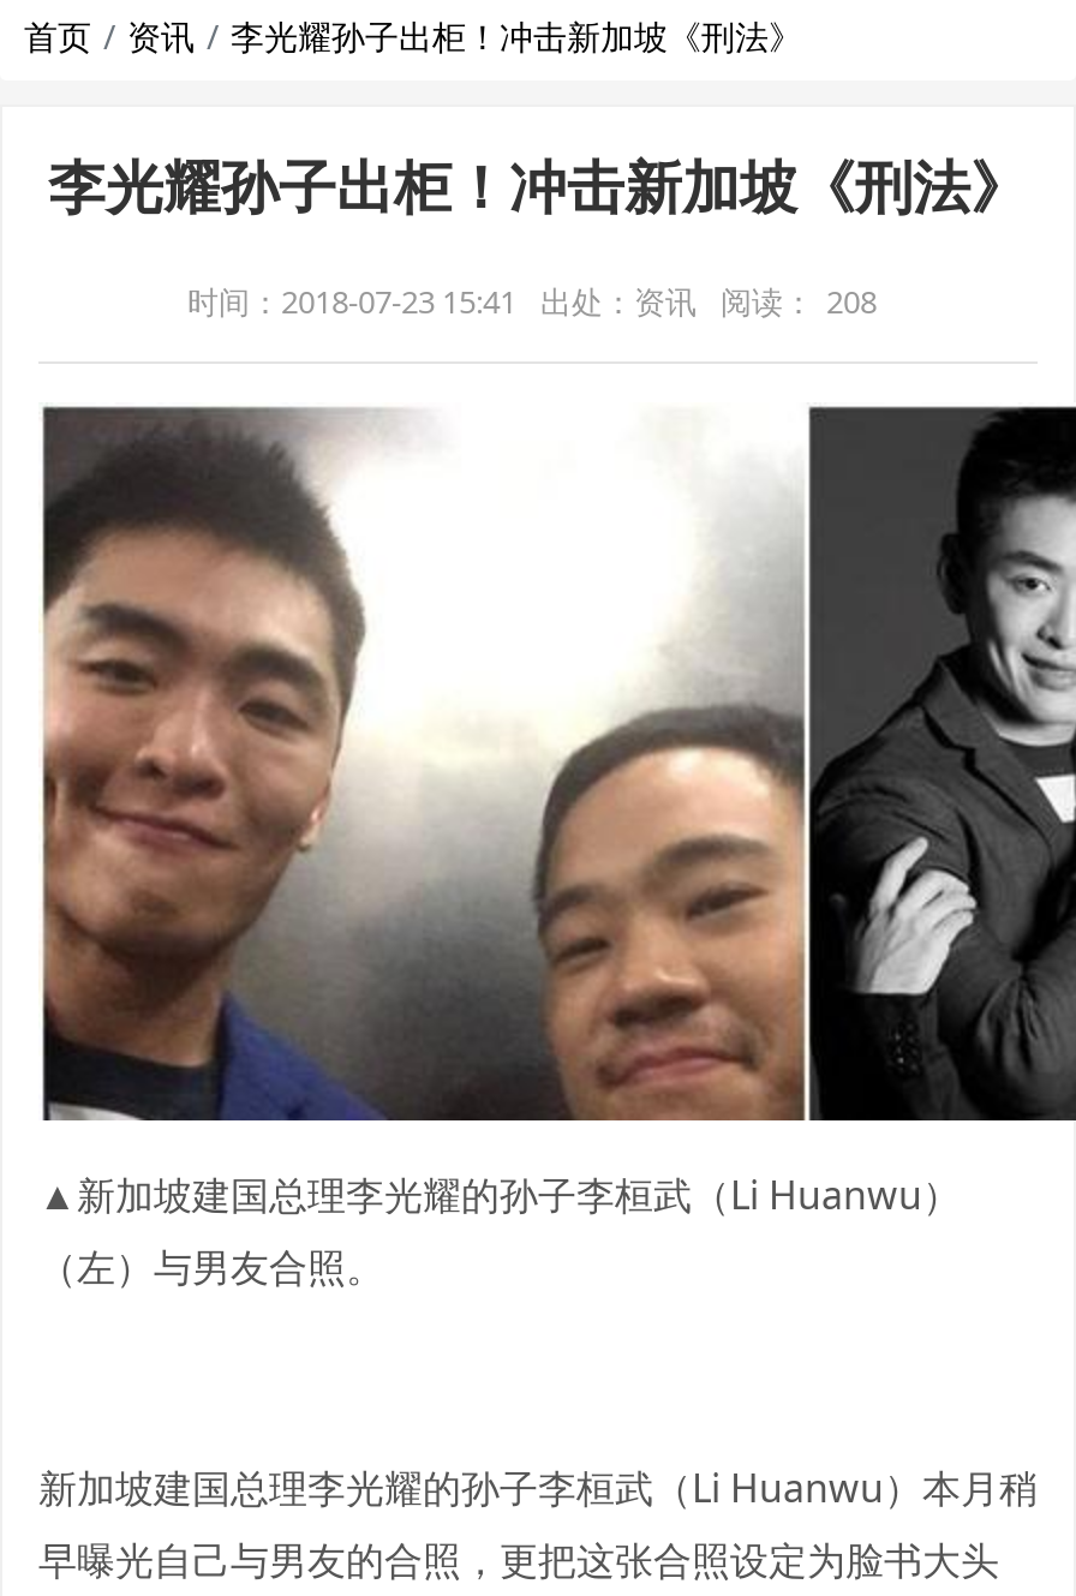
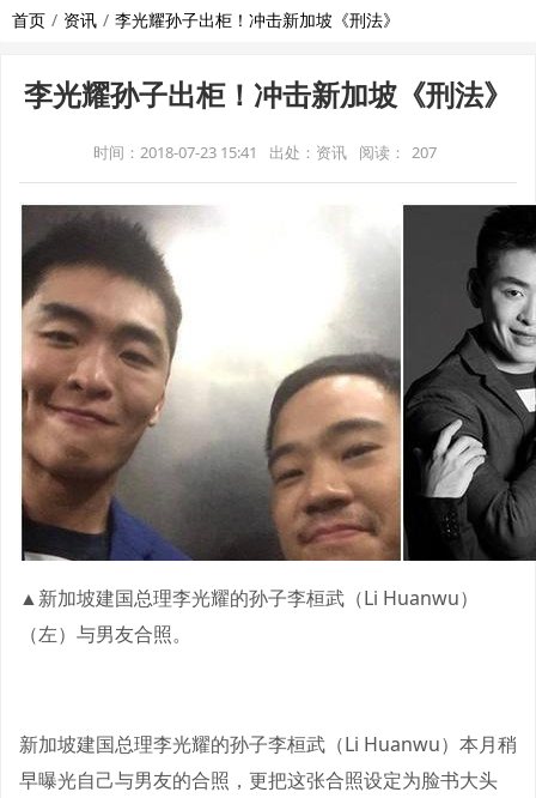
[187,280,877,323] 时间：2018-07-23 15:41 出处：资讯 阅读： 208 -> [93,141,437,163] 时间：2018-07-23 15:41 出处：资讯 阅读： 207

